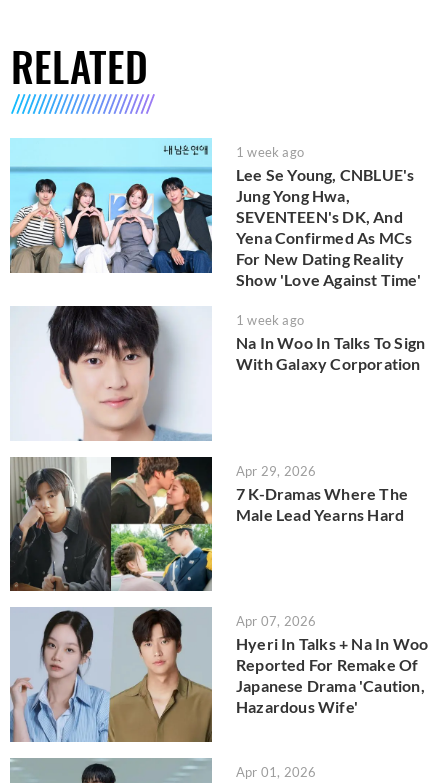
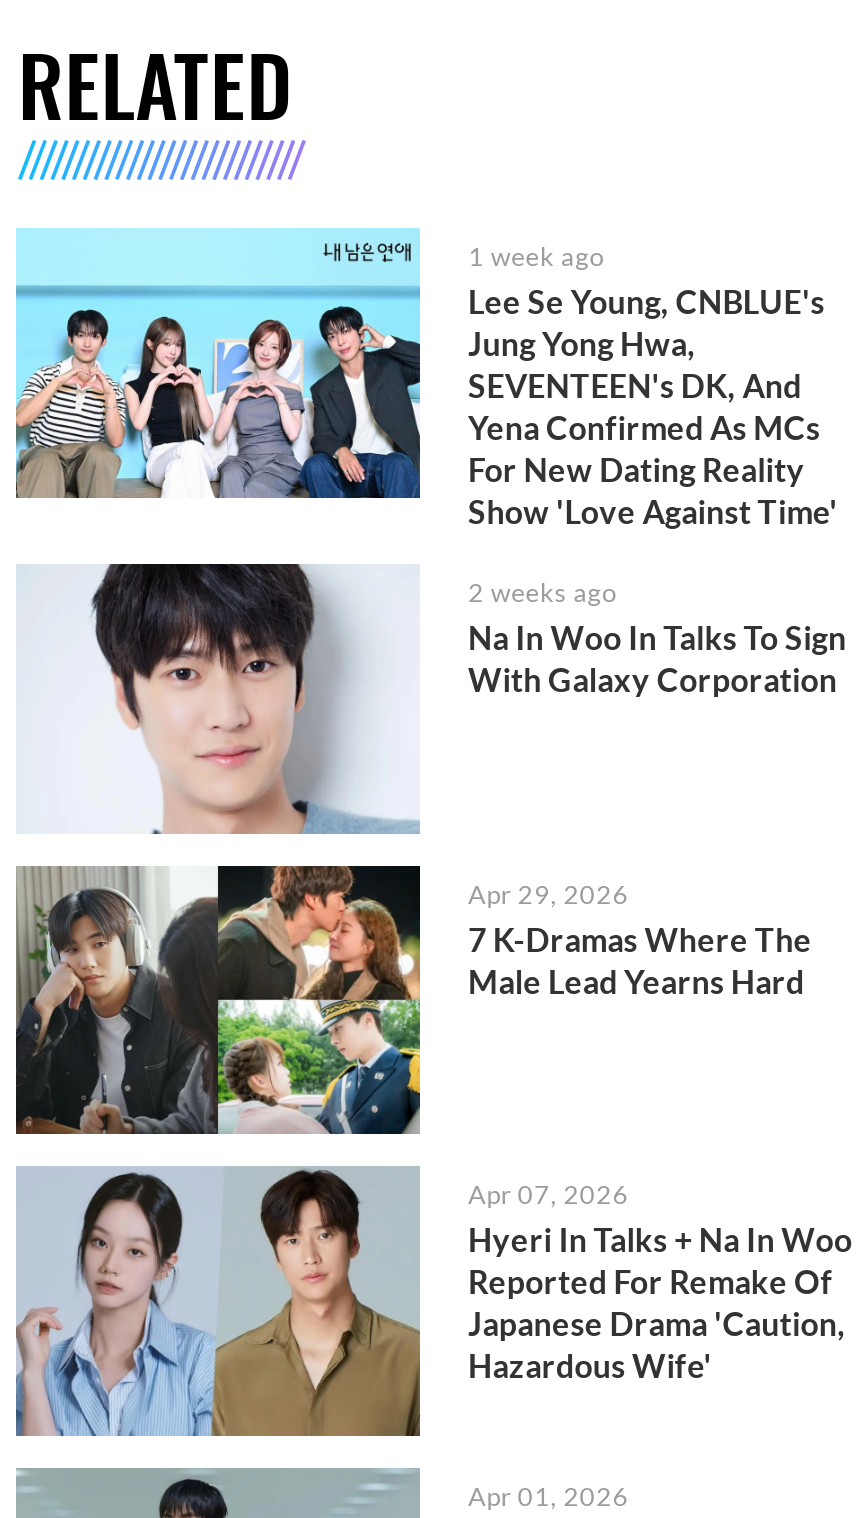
[236,312,304,328] 1 week ago -> [468,576,616,608] 2 weeks ago

